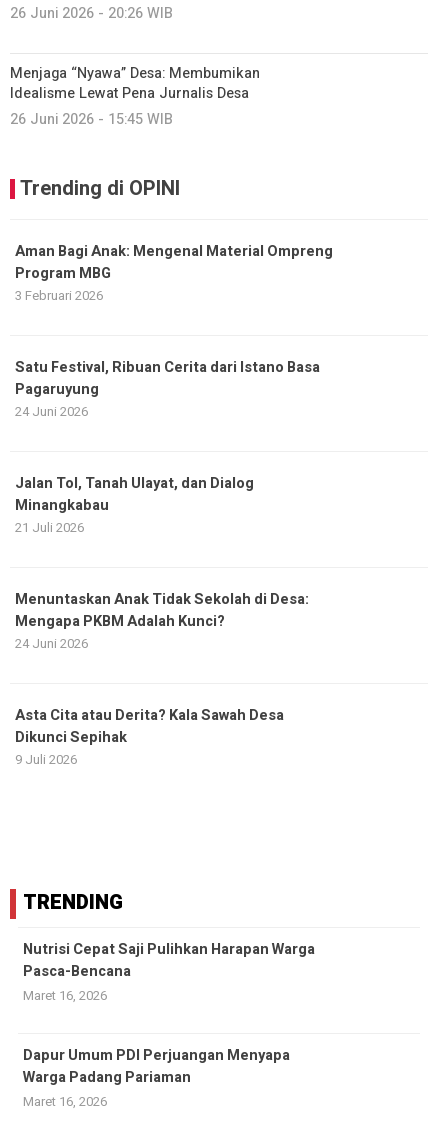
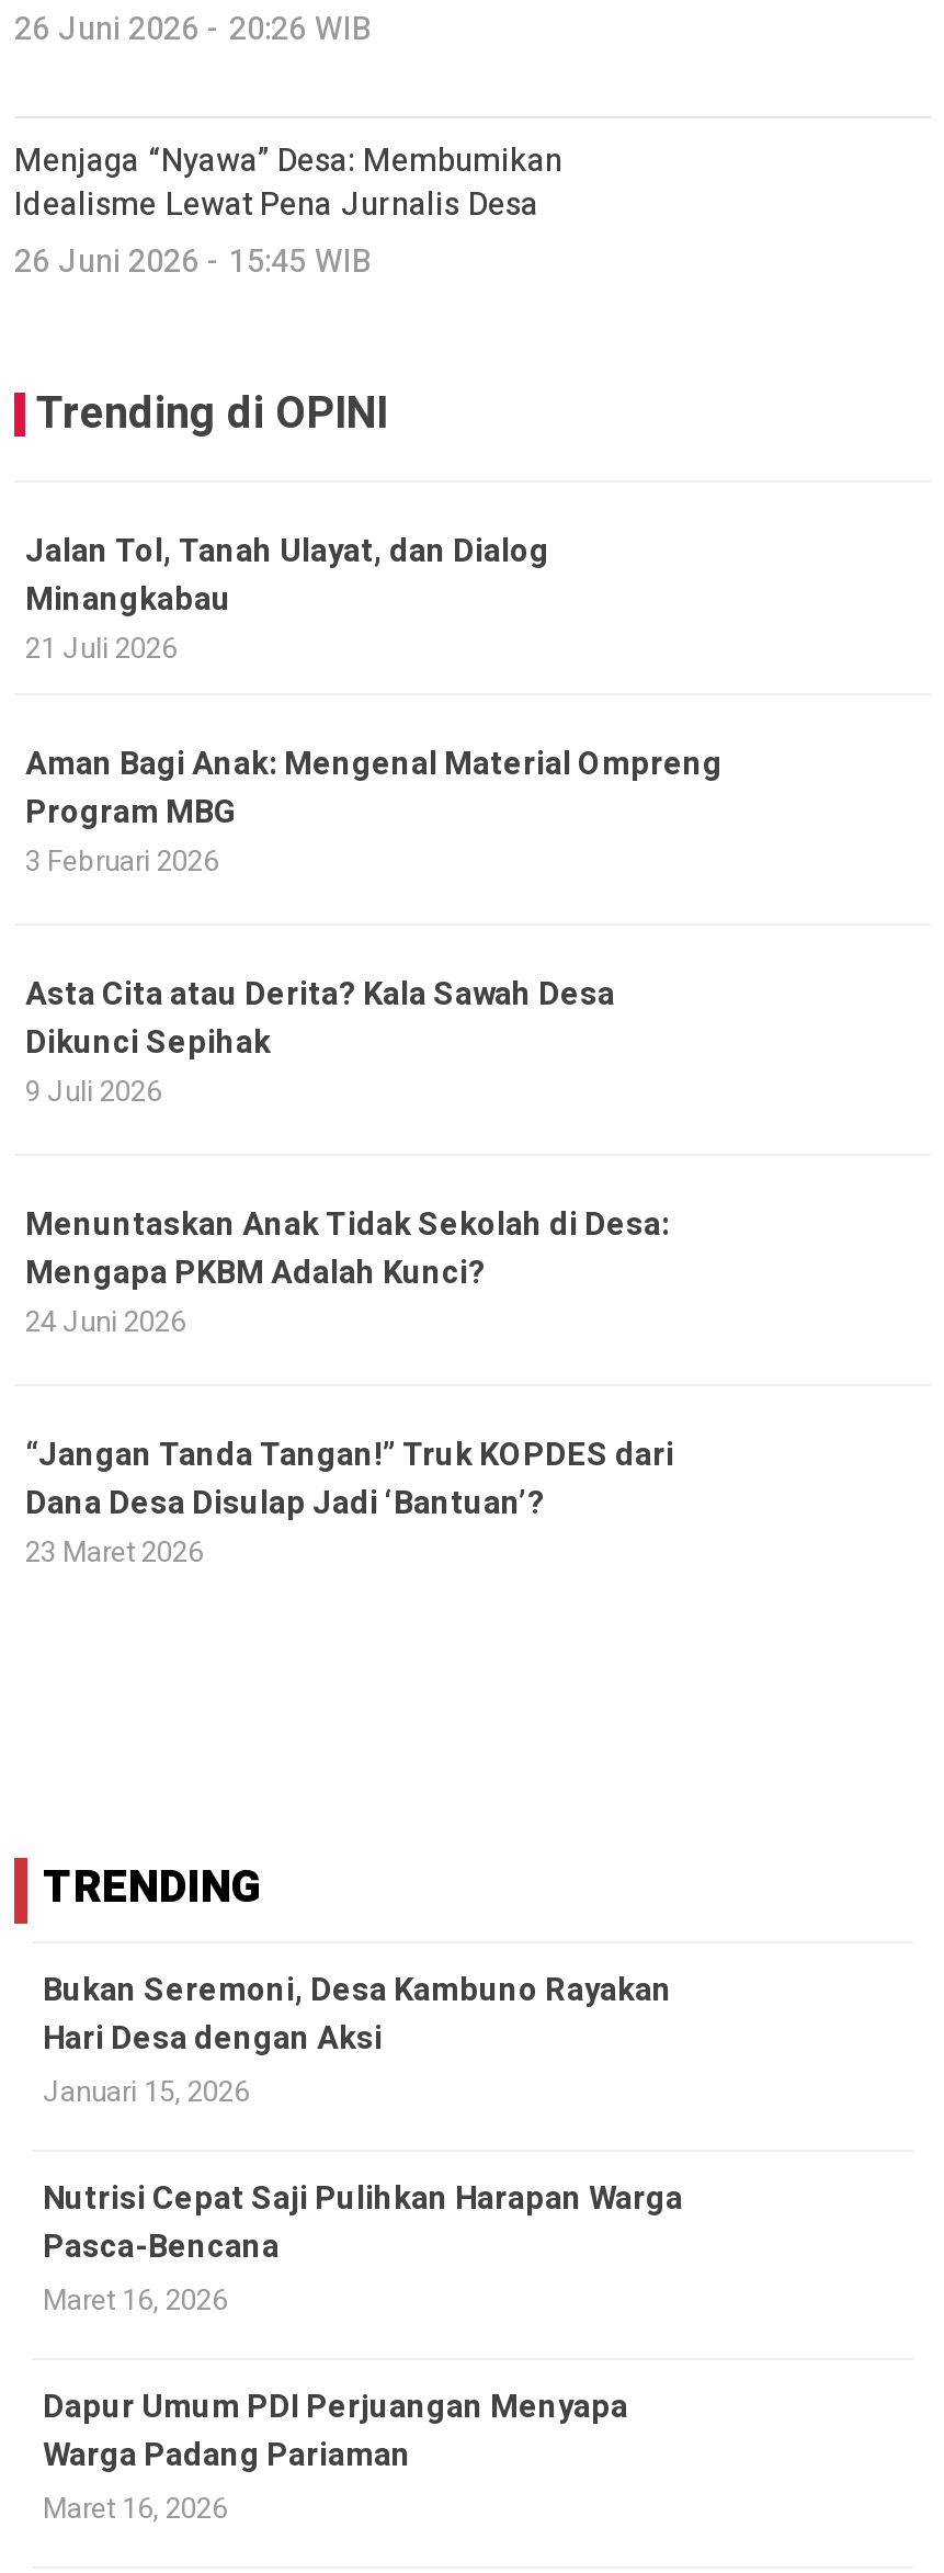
moved [15,241,333,305] -> [25,741,723,882]: Aman Bagi Anak: Mengenal Material Ompreng | Program MBG | 3 Februari 2026
[15,357,320,421] Satu Festival, Ribuan Cerita dari Istano Basa | Pagaruyung | 24 Juni 2026 -> none
moved [15,473,254,537] -> [25,529,549,669]: Jalan Tol, Tanah Ulayat, dan Dialog | Minangkabau | 21 Juli 2026
moved [15,589,309,653] -> [25,1202,670,1342]: Menuntaskan Anak Tidak Sekolah di Desa: | Mengapa PKBM Adalah Kunci? | 24 Juni 2026
none -> [25,1432,674,1573] “Jangan Tanda Tangan!” Truk KOPDES dari | Dana Desa Disulap Jadi ‘Bantuan’? | 23 Maret 2026
moved [15,705,284,769] -> [25,972,615,1112]: Asta Cita atau Derita? Kala Sawah Desa | Dikunci Sepihak | 9 Juli 2026
moved [23,888,123,917] -> [43,1856,262,1919]: TRENDING
none -> [43,1968,672,2112] Bukan Seremoni, Desa Kambuno Rayakan | Hari Desa dengan Aksi | Januari 15, 2026

